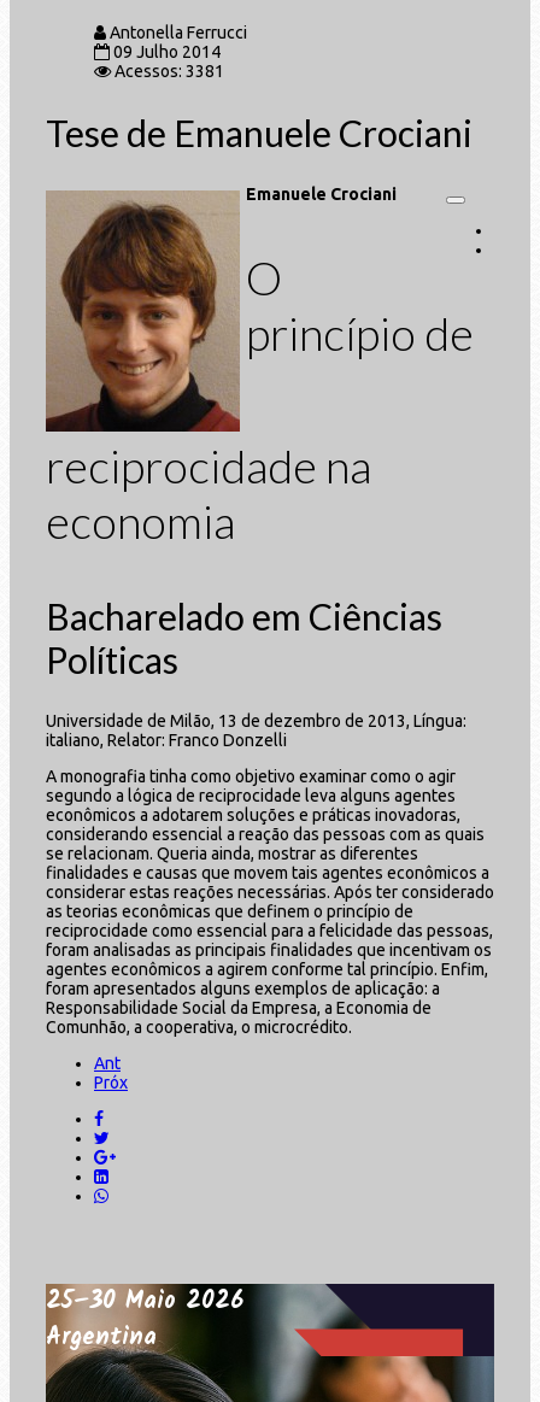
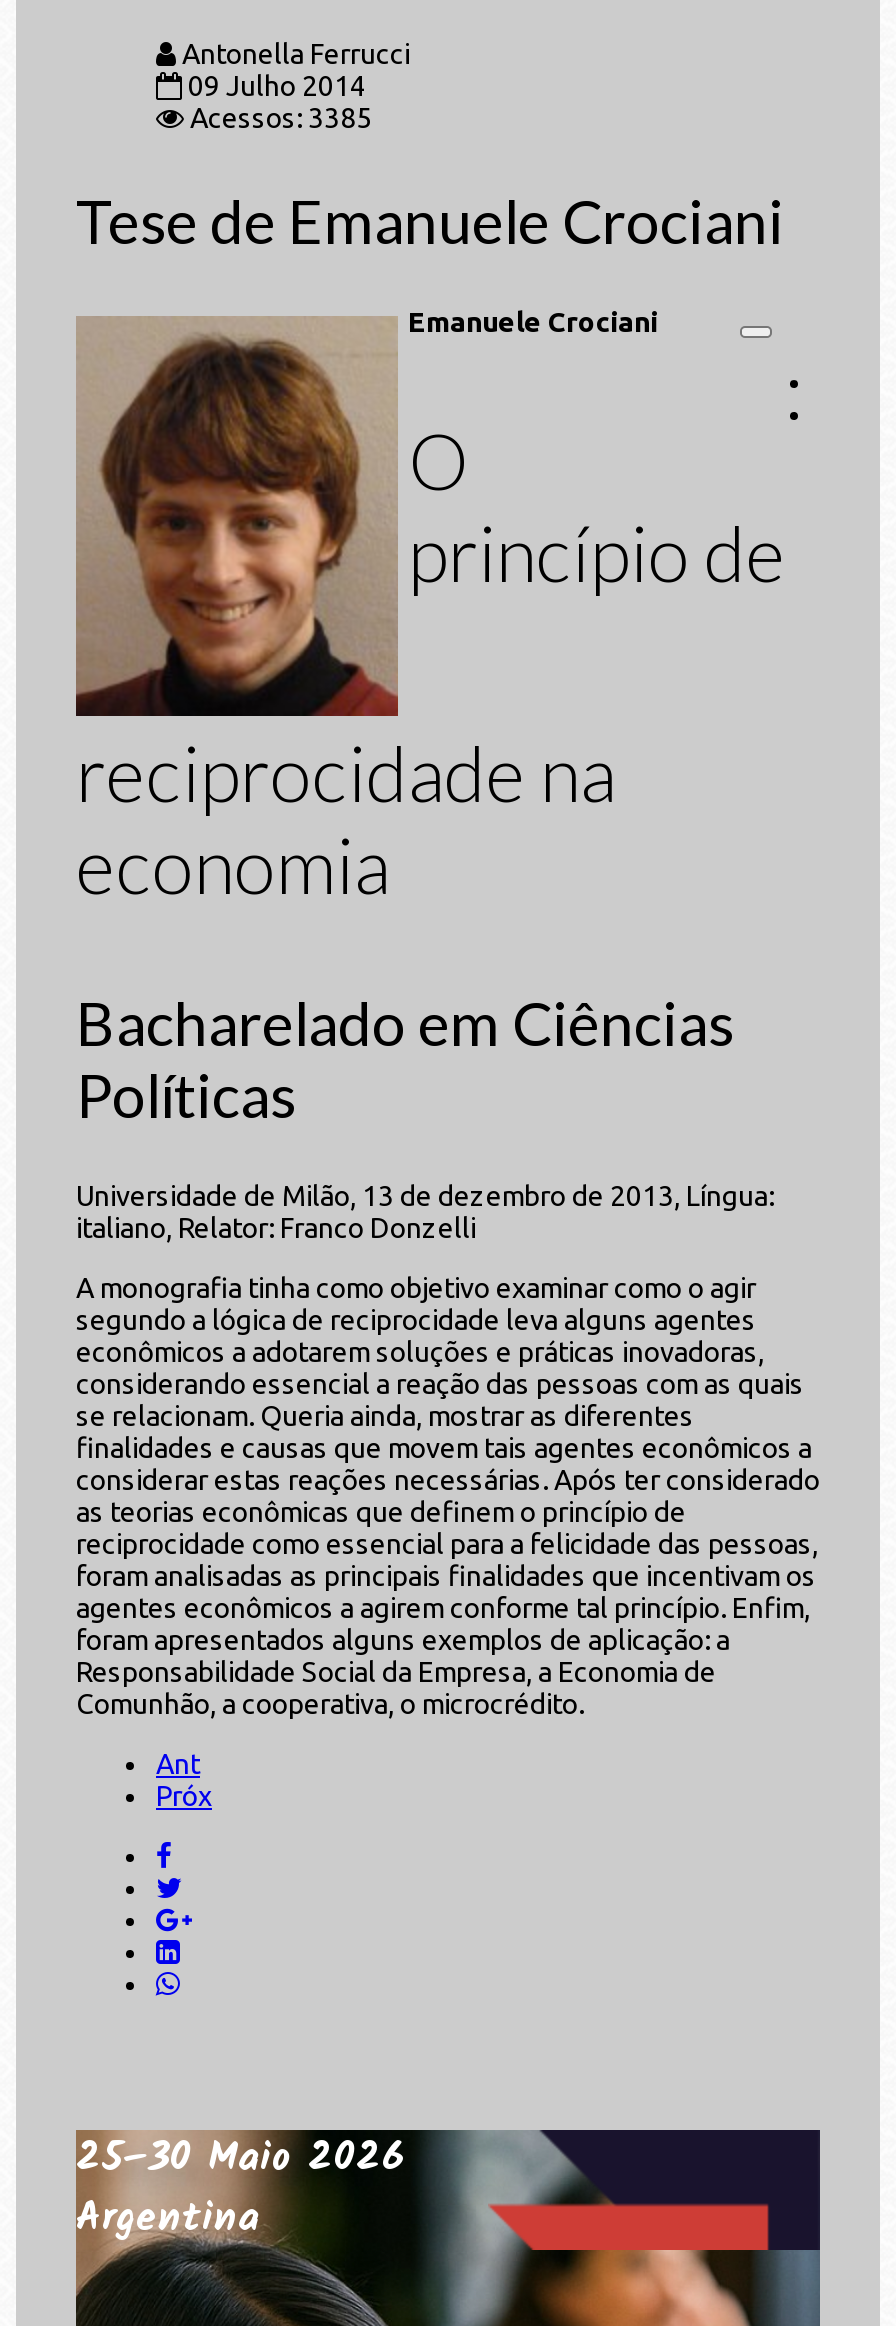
[115,61,224,81] Acessos: 3381 -> [190,102,372,134] Acessos: 3385

